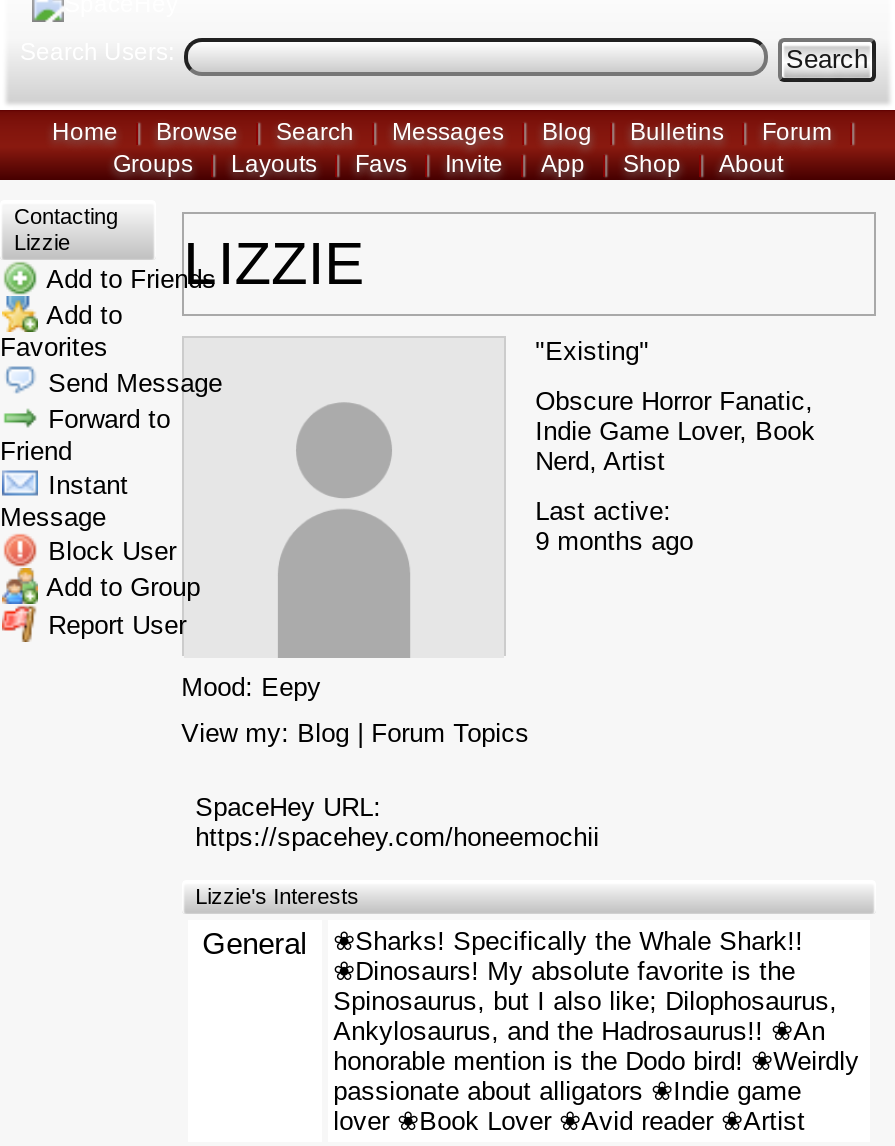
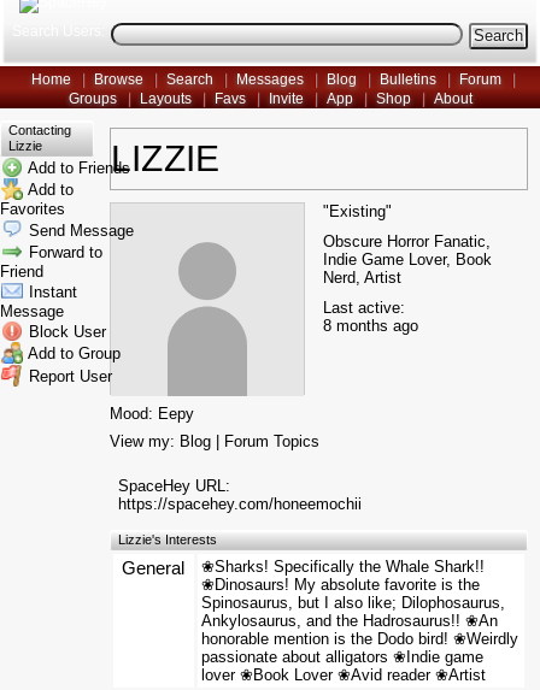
[535,526,693,556] 9 months ago -> [323,317,418,335] 8 months ago

